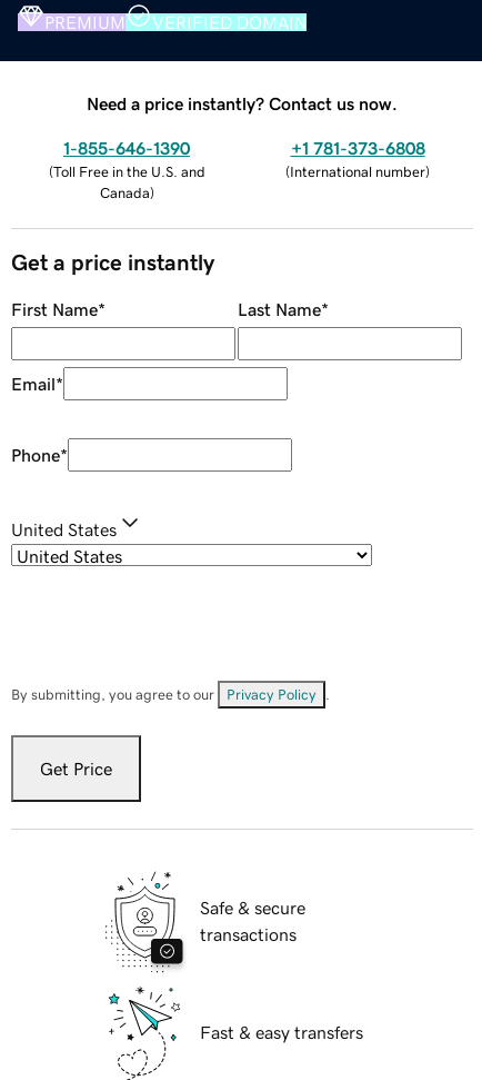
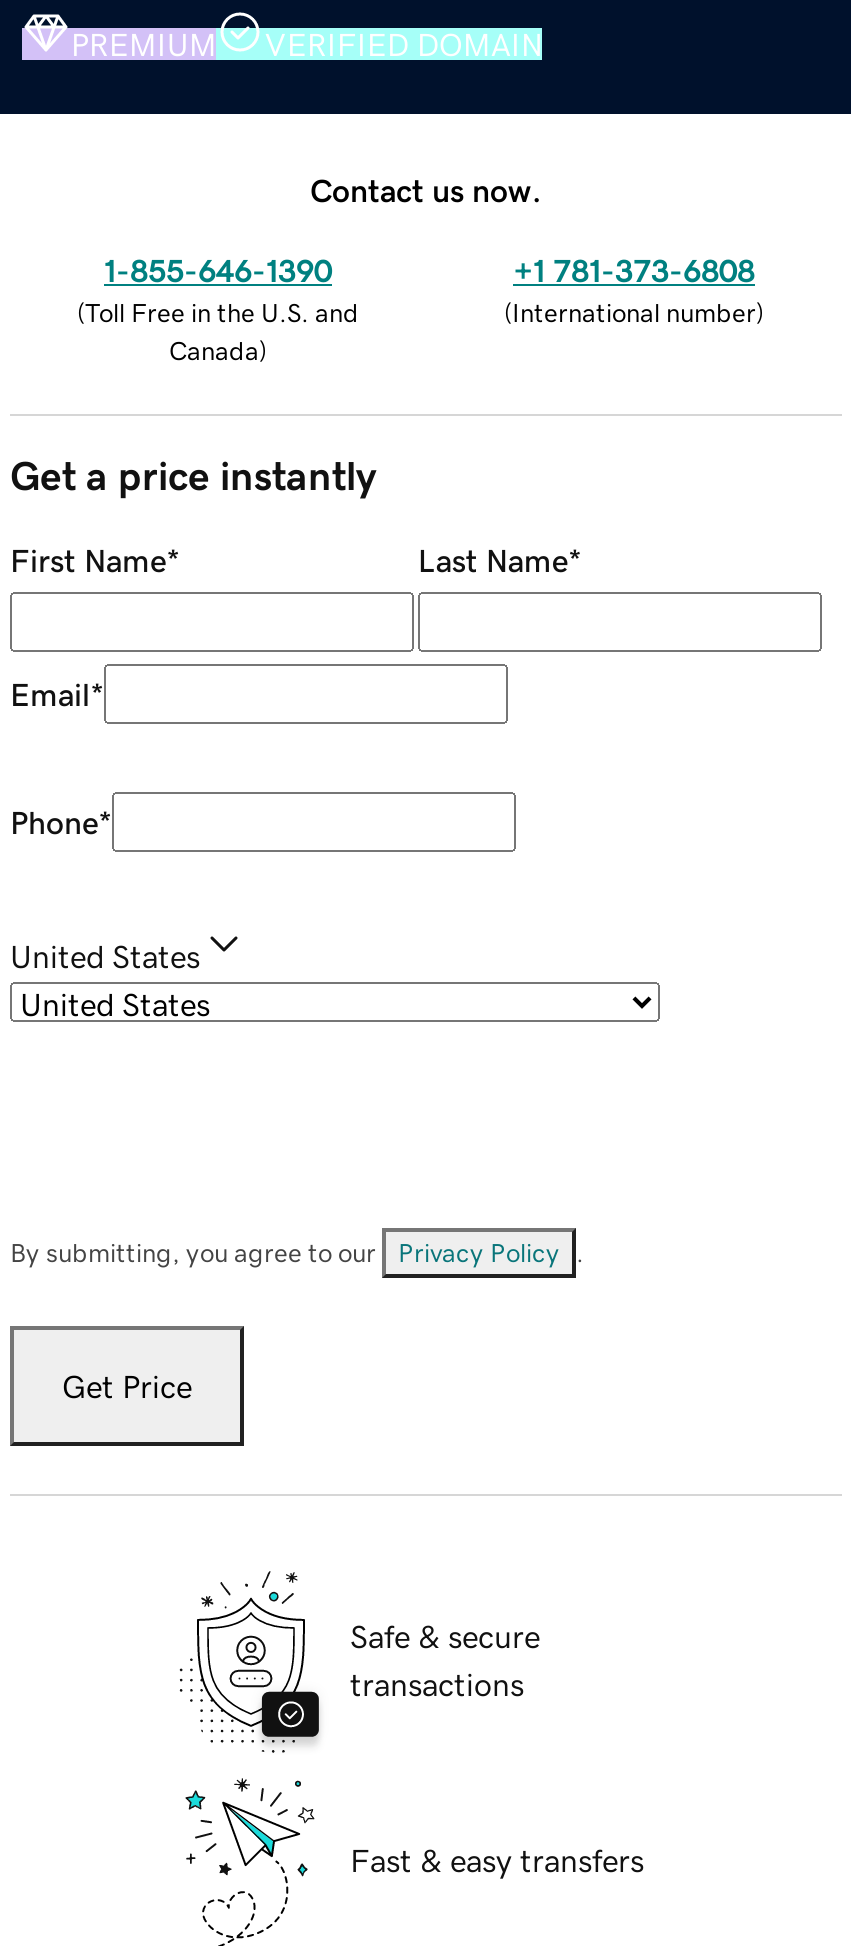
[87,94,398,112] Need a price instantly? Contact us now. -> [310,173,542,205] Contact us now.

